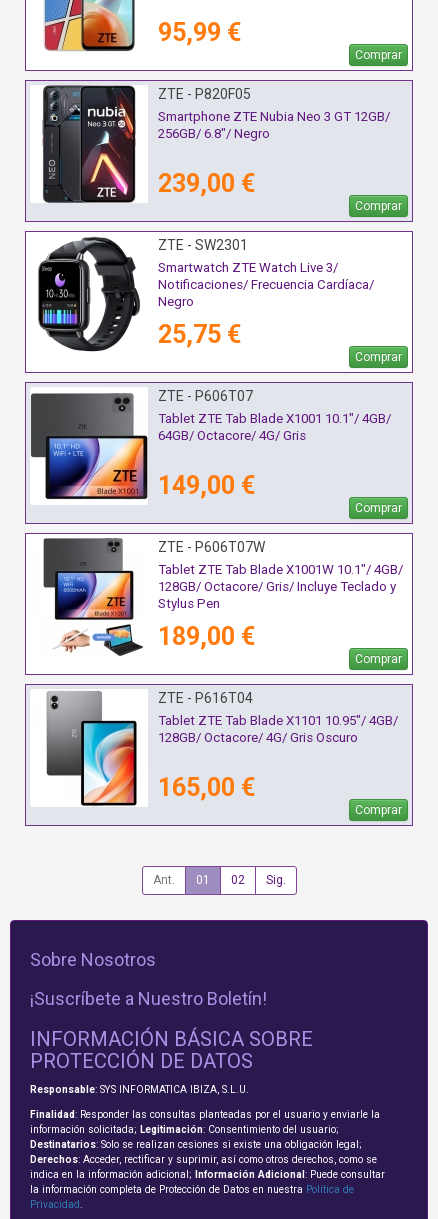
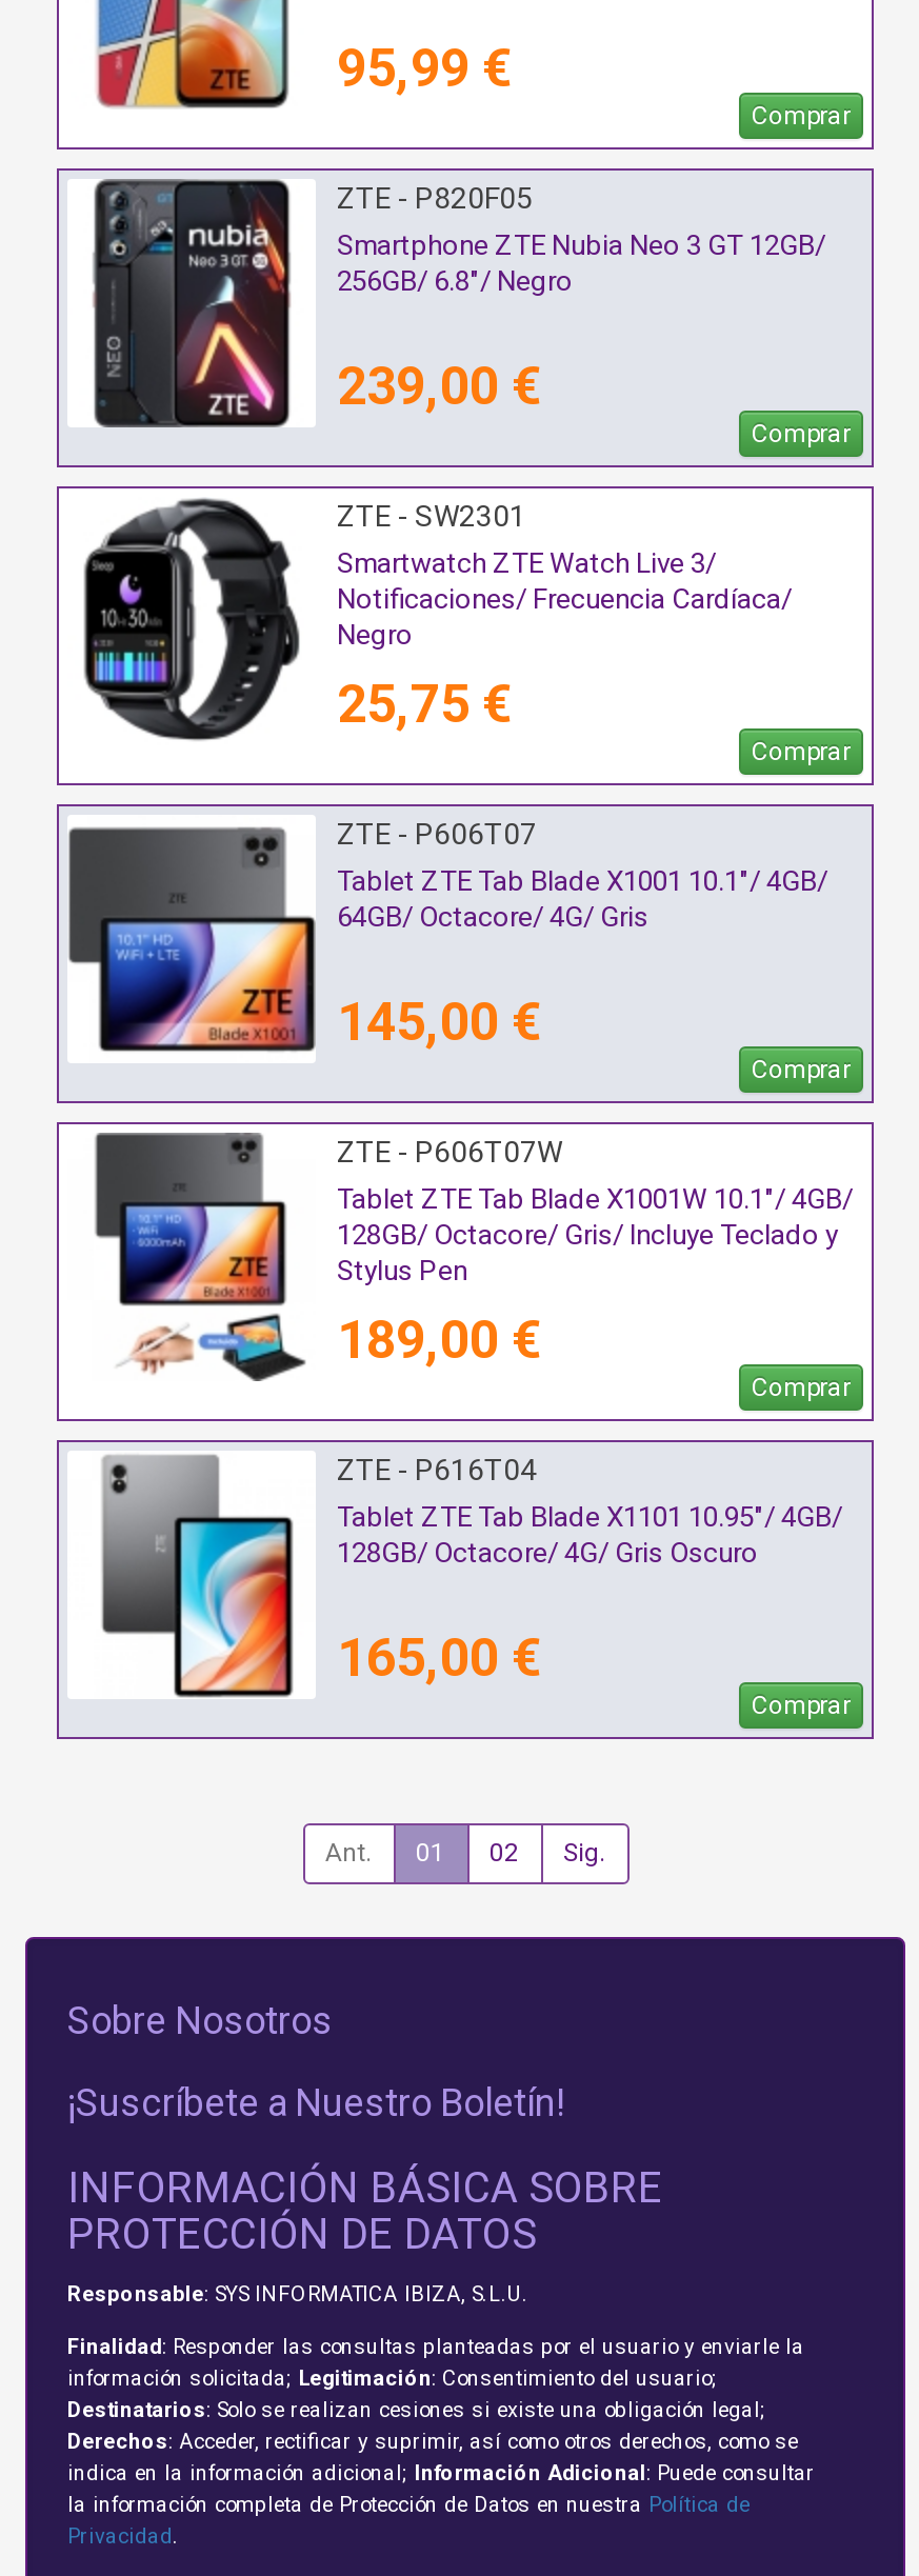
[158,471,255,500] 149,00 € -> [337,991,541,1053] 145,00 €

